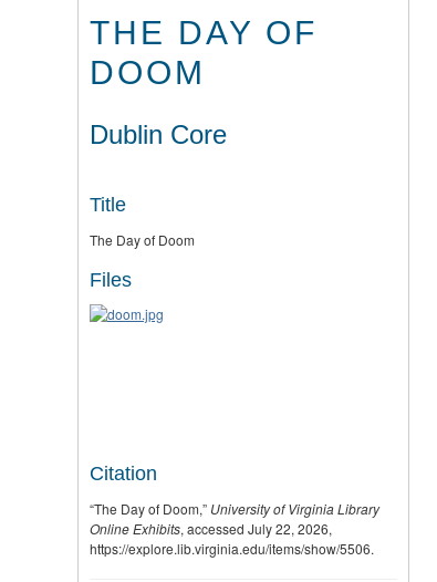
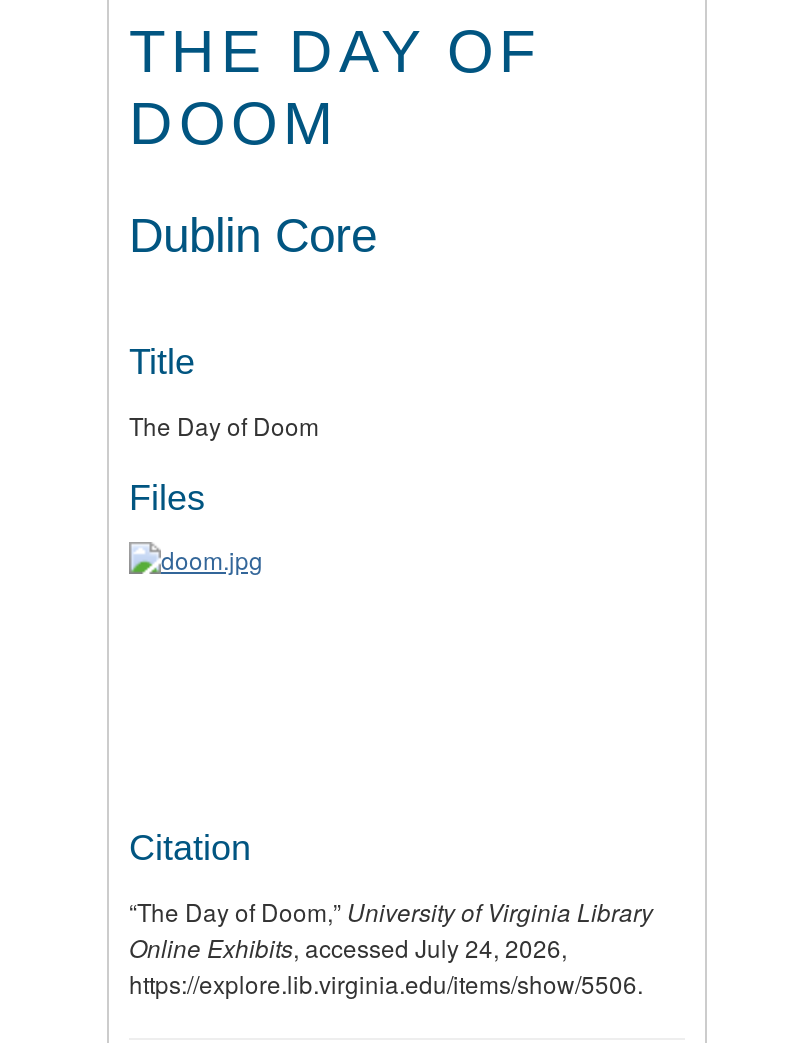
[90,518,332,537] Online Exhibits, accessed July 22, 2026, -> [129,929,567,963] Online Exhibits, accessed July 24, 2026,

